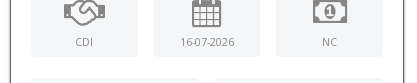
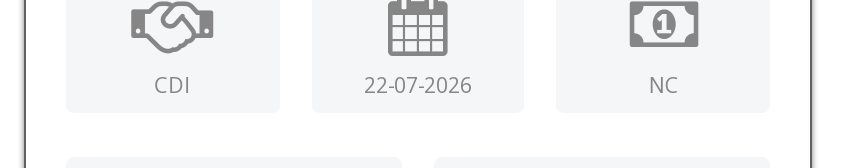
[180,35,234,49] 16-07-2026 -> [364,71,472,99] 22-07-2026

